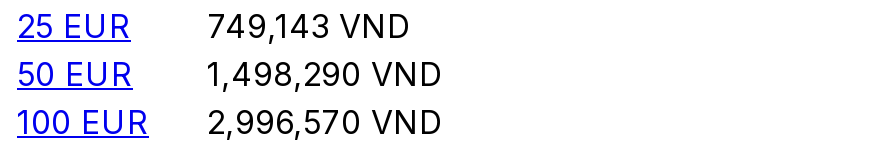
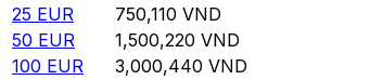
[17,7,411,47] 25 EUR 749,143 VND -> [12,4,221,25] 25 EUR 750,110 VND
[17,55,443,95] 50 EUR 1,498,290 VND -> [12,30,240,51] 50 EUR 1,500,220 VND
[17,103,443,143] 100 EUR 2,996,570 VND -> [12,55,247,77] 100 EUR 3,000,440 VND

